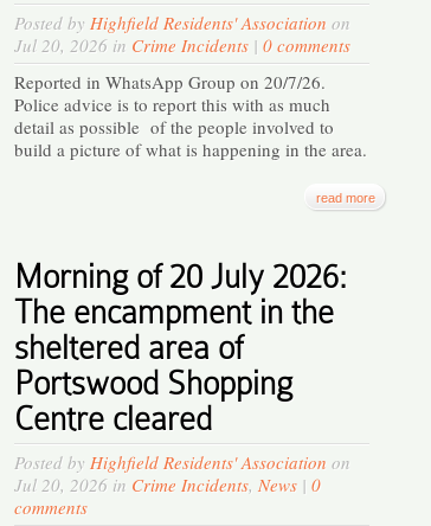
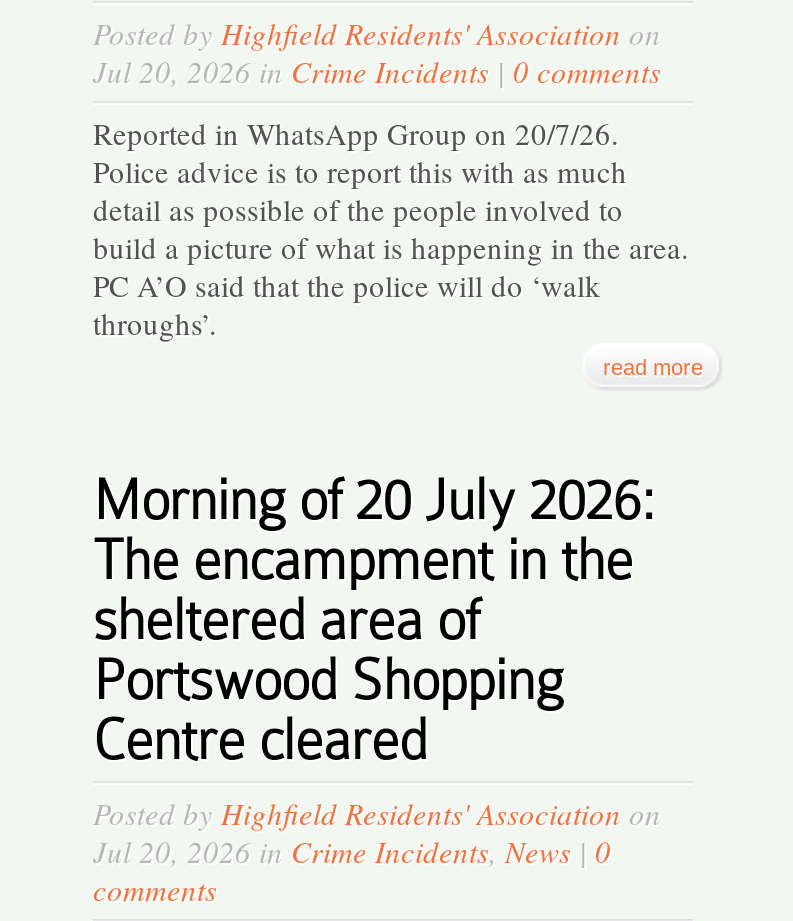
none -> [93,265,601,343] PC A’O said that the police will do ‘walk | throughs’.

